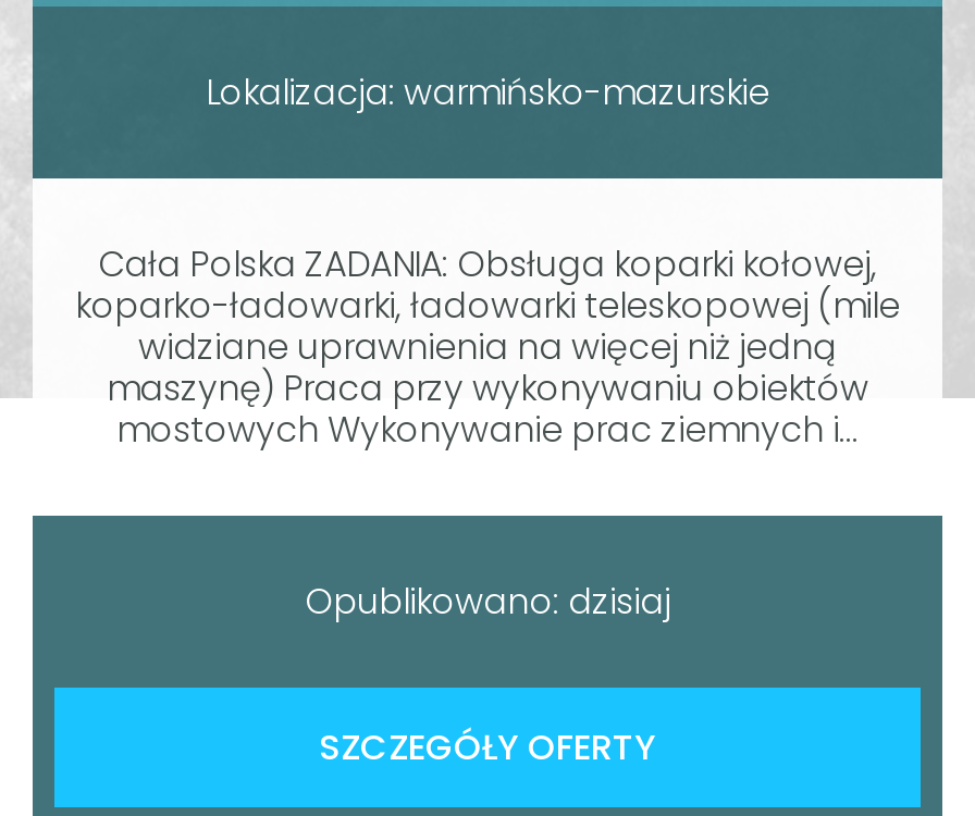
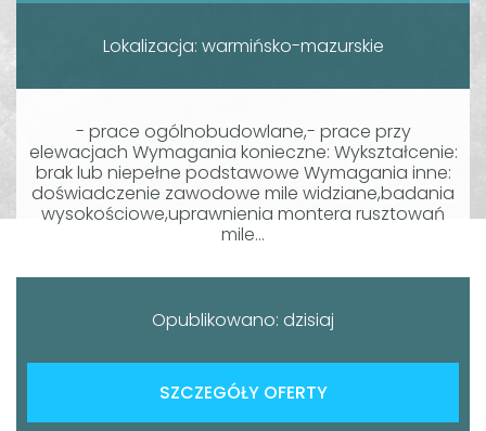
[75,238,900,454] Cała Polska ZADANIA: Obsługa koparki kołowej, | koparko-ładowarki, ładowarki teleskopowej (mile | widziane uprawnienia na więcej niż jedną | maszynę) Praca przy wykonywaniu obiektów | mostowych Wykonywanie prac ziemnych i... -> [29,119,457,246] - prace ogólnobudowlane,- prace przy | elewacjach Wymagania konieczne: Wykształcenie: | brak lub niepełne podstawowe Wymagania inne: | doświadczenie zawodowe mile widziane,badania | wysokościowe,uprawnienia montera rusztowań | mile...

